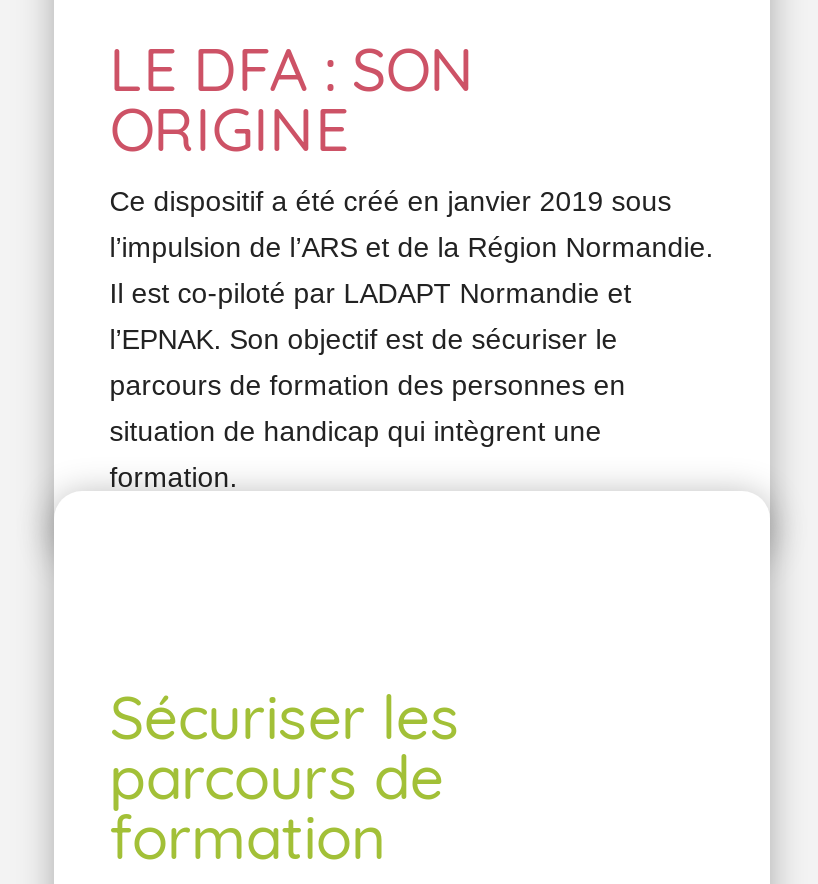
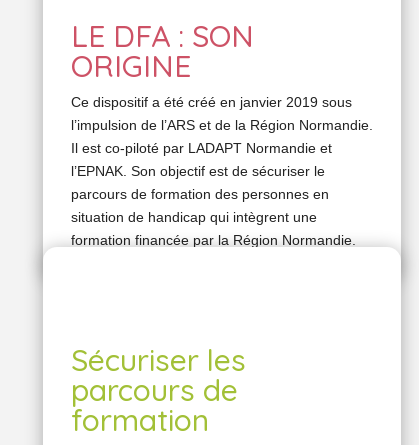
[110,461,238,493] formation. -> [71,232,356,248] formation financée par la Région Normandie.

